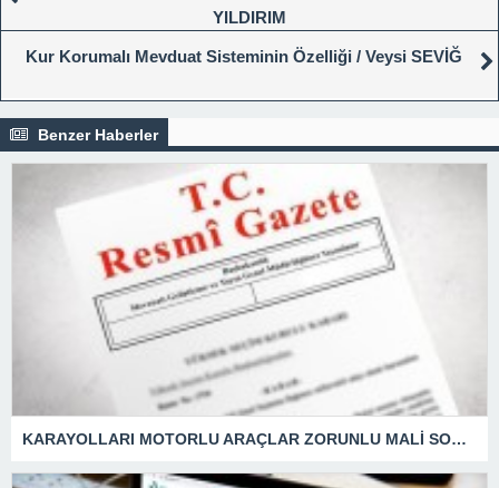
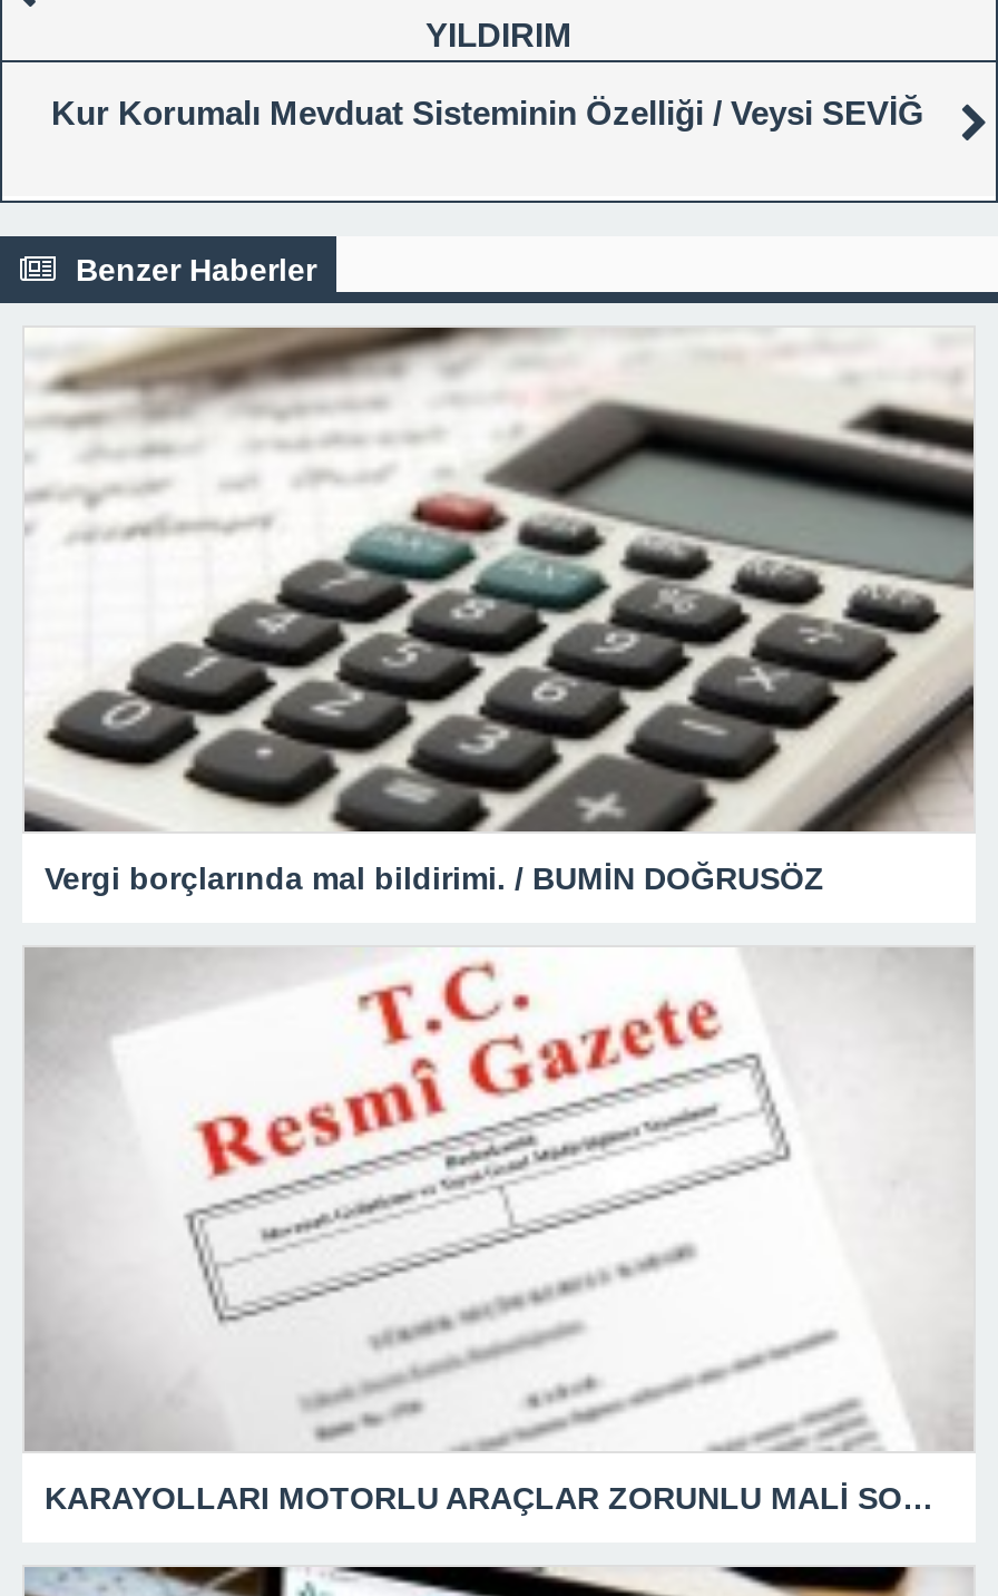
none -> [25,325,976,895] [image] | Vergi borçlarında mal bildirimi. / BUMİN DOĞRUSÖZ

